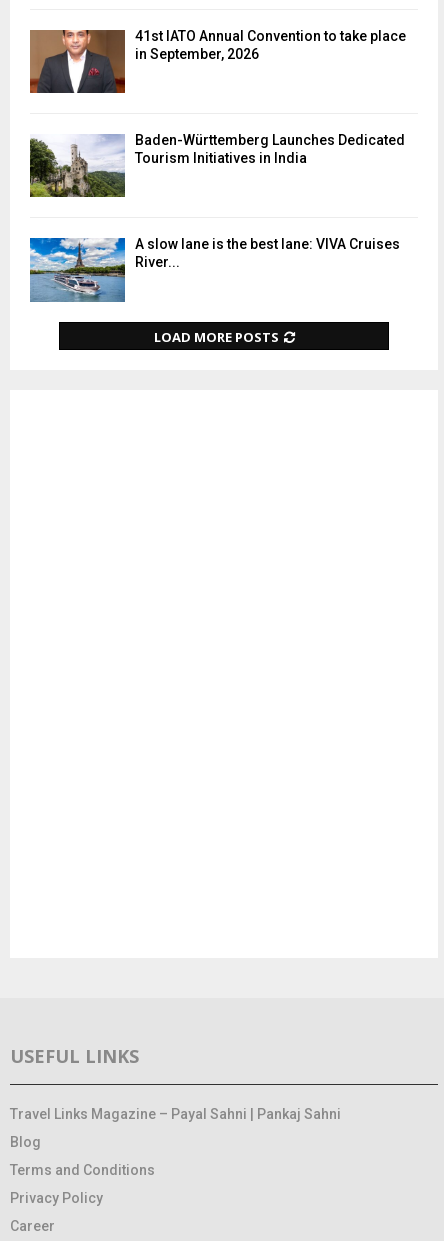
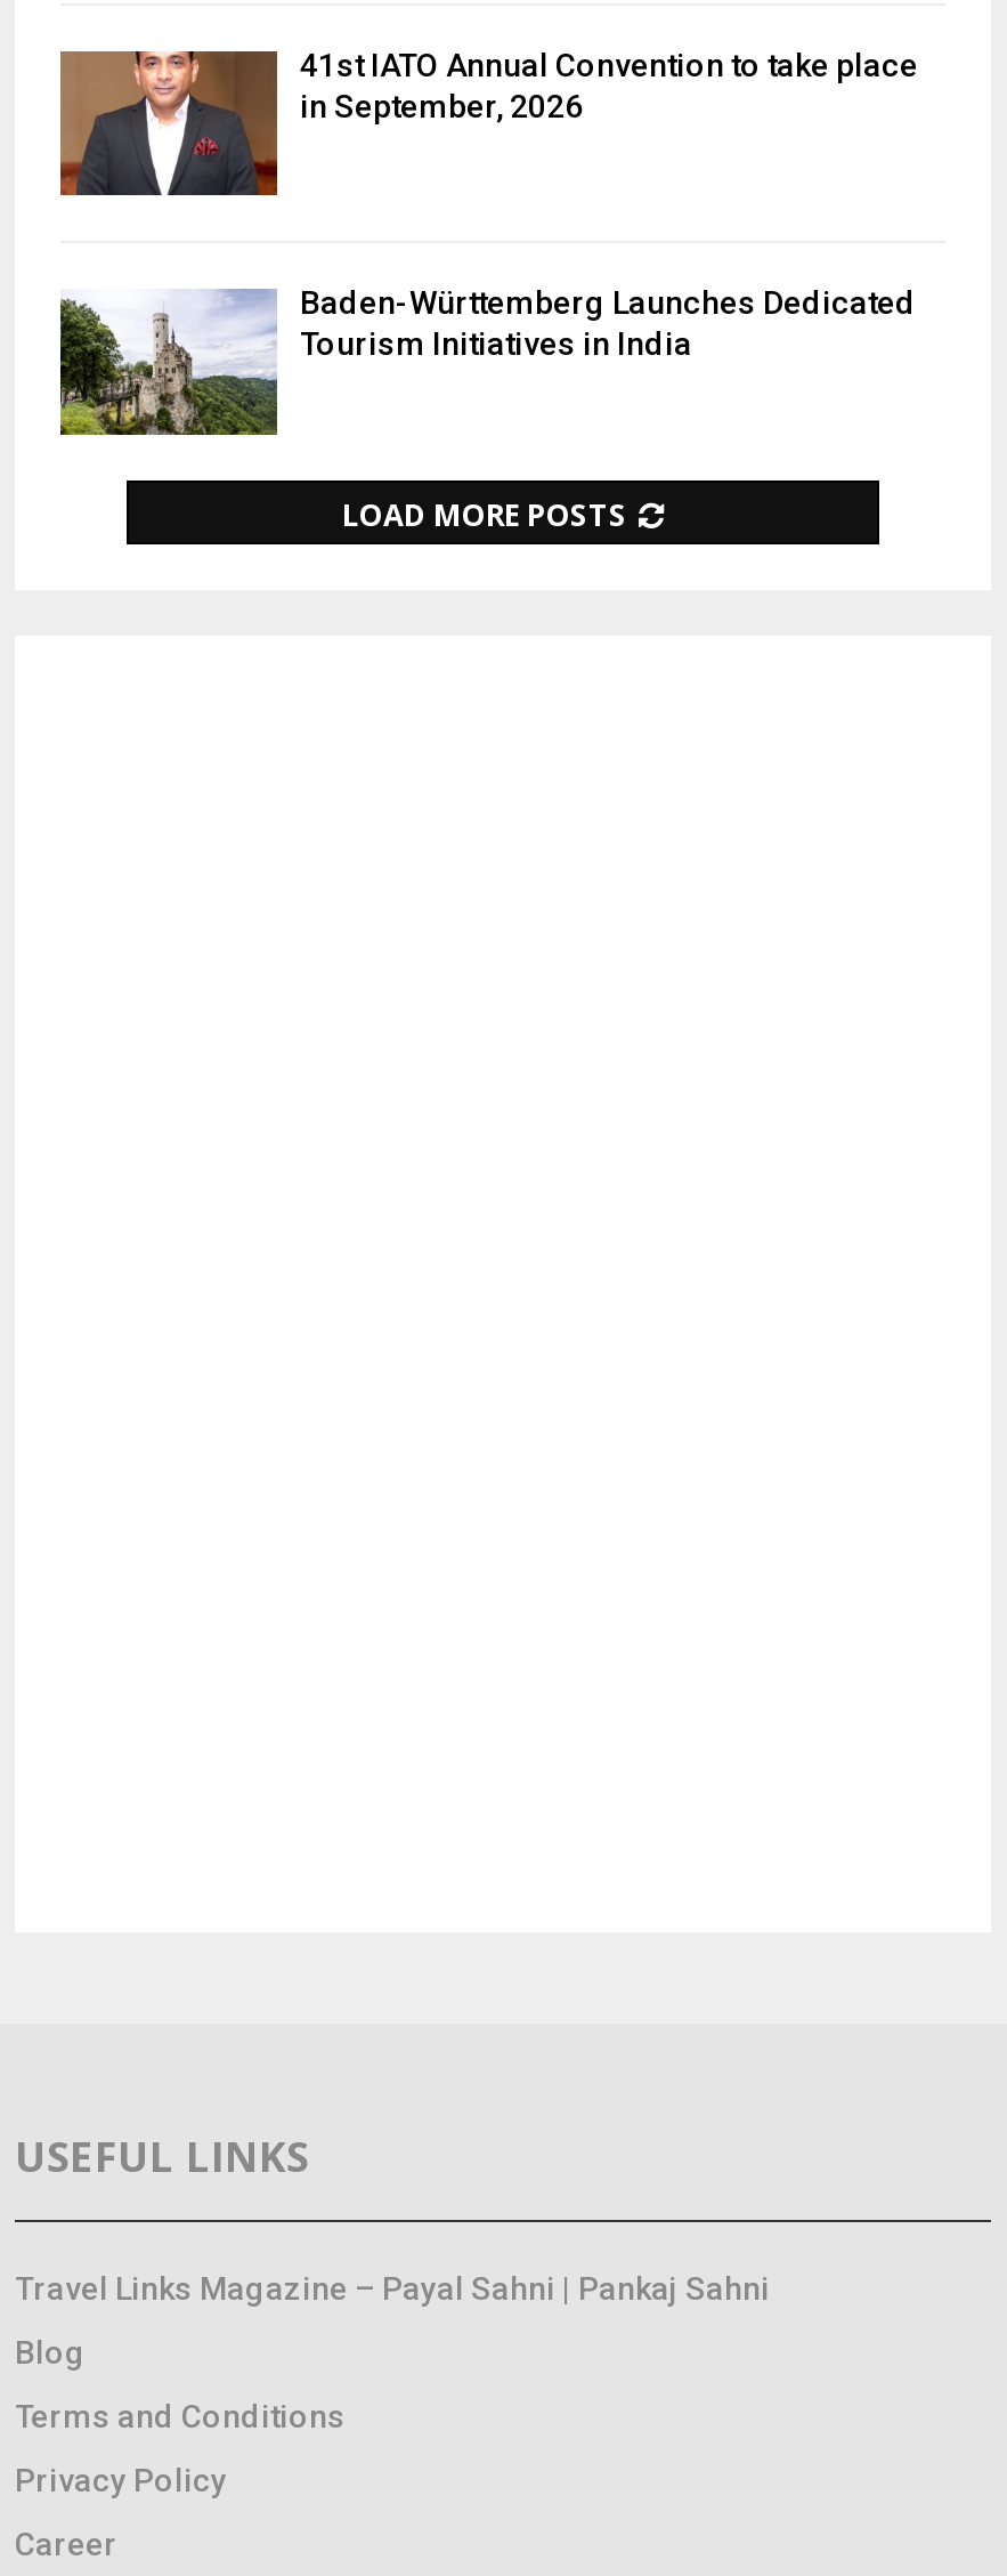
[29,236,400,302] [image] | A slow lane is the best lane: VIVA Cruises | River... -> none

